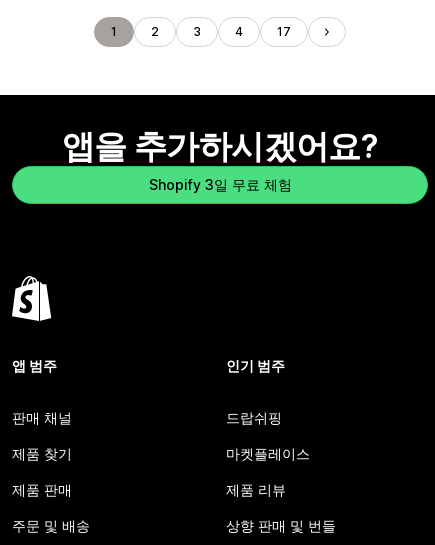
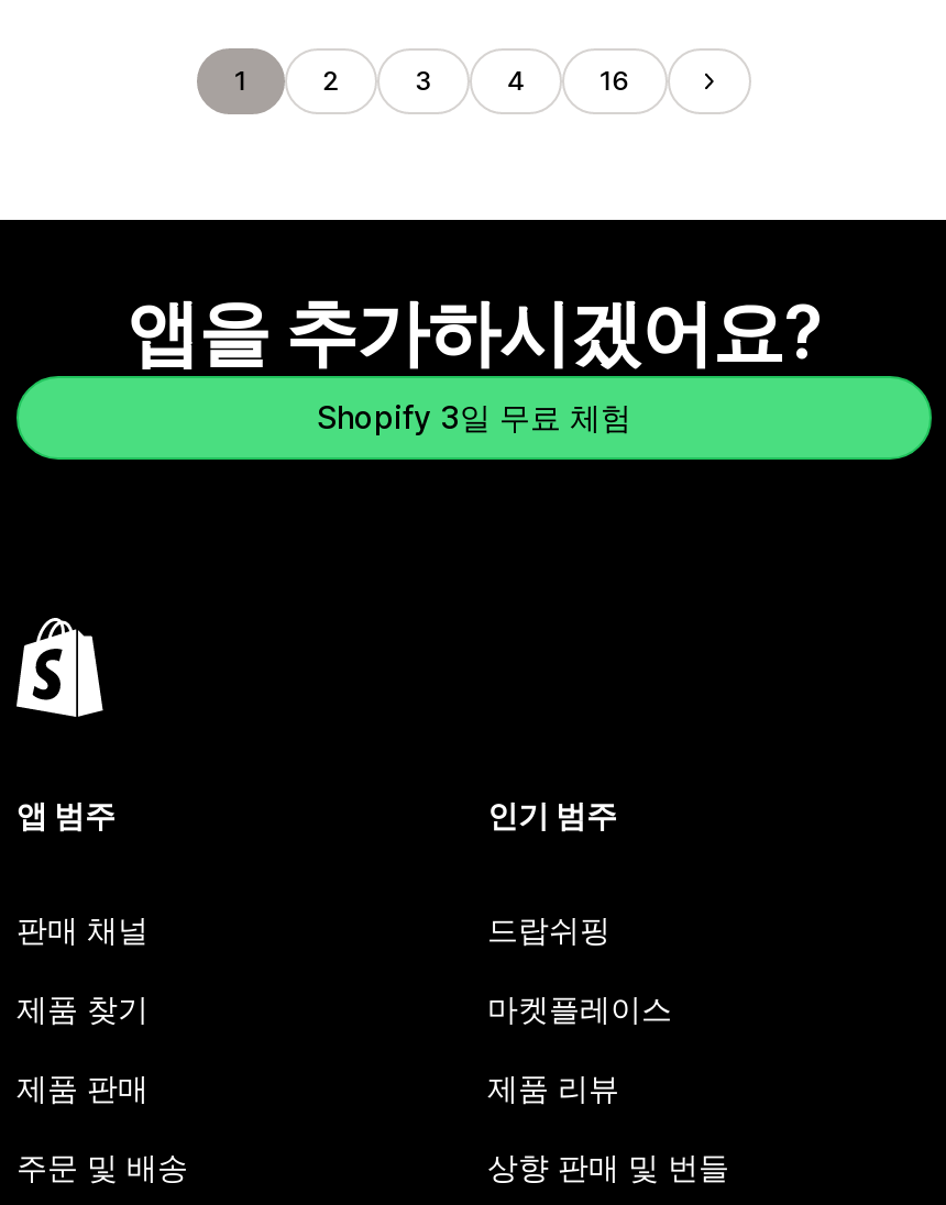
[277,24,291,39] 17 -> [599,64,630,97] 16

